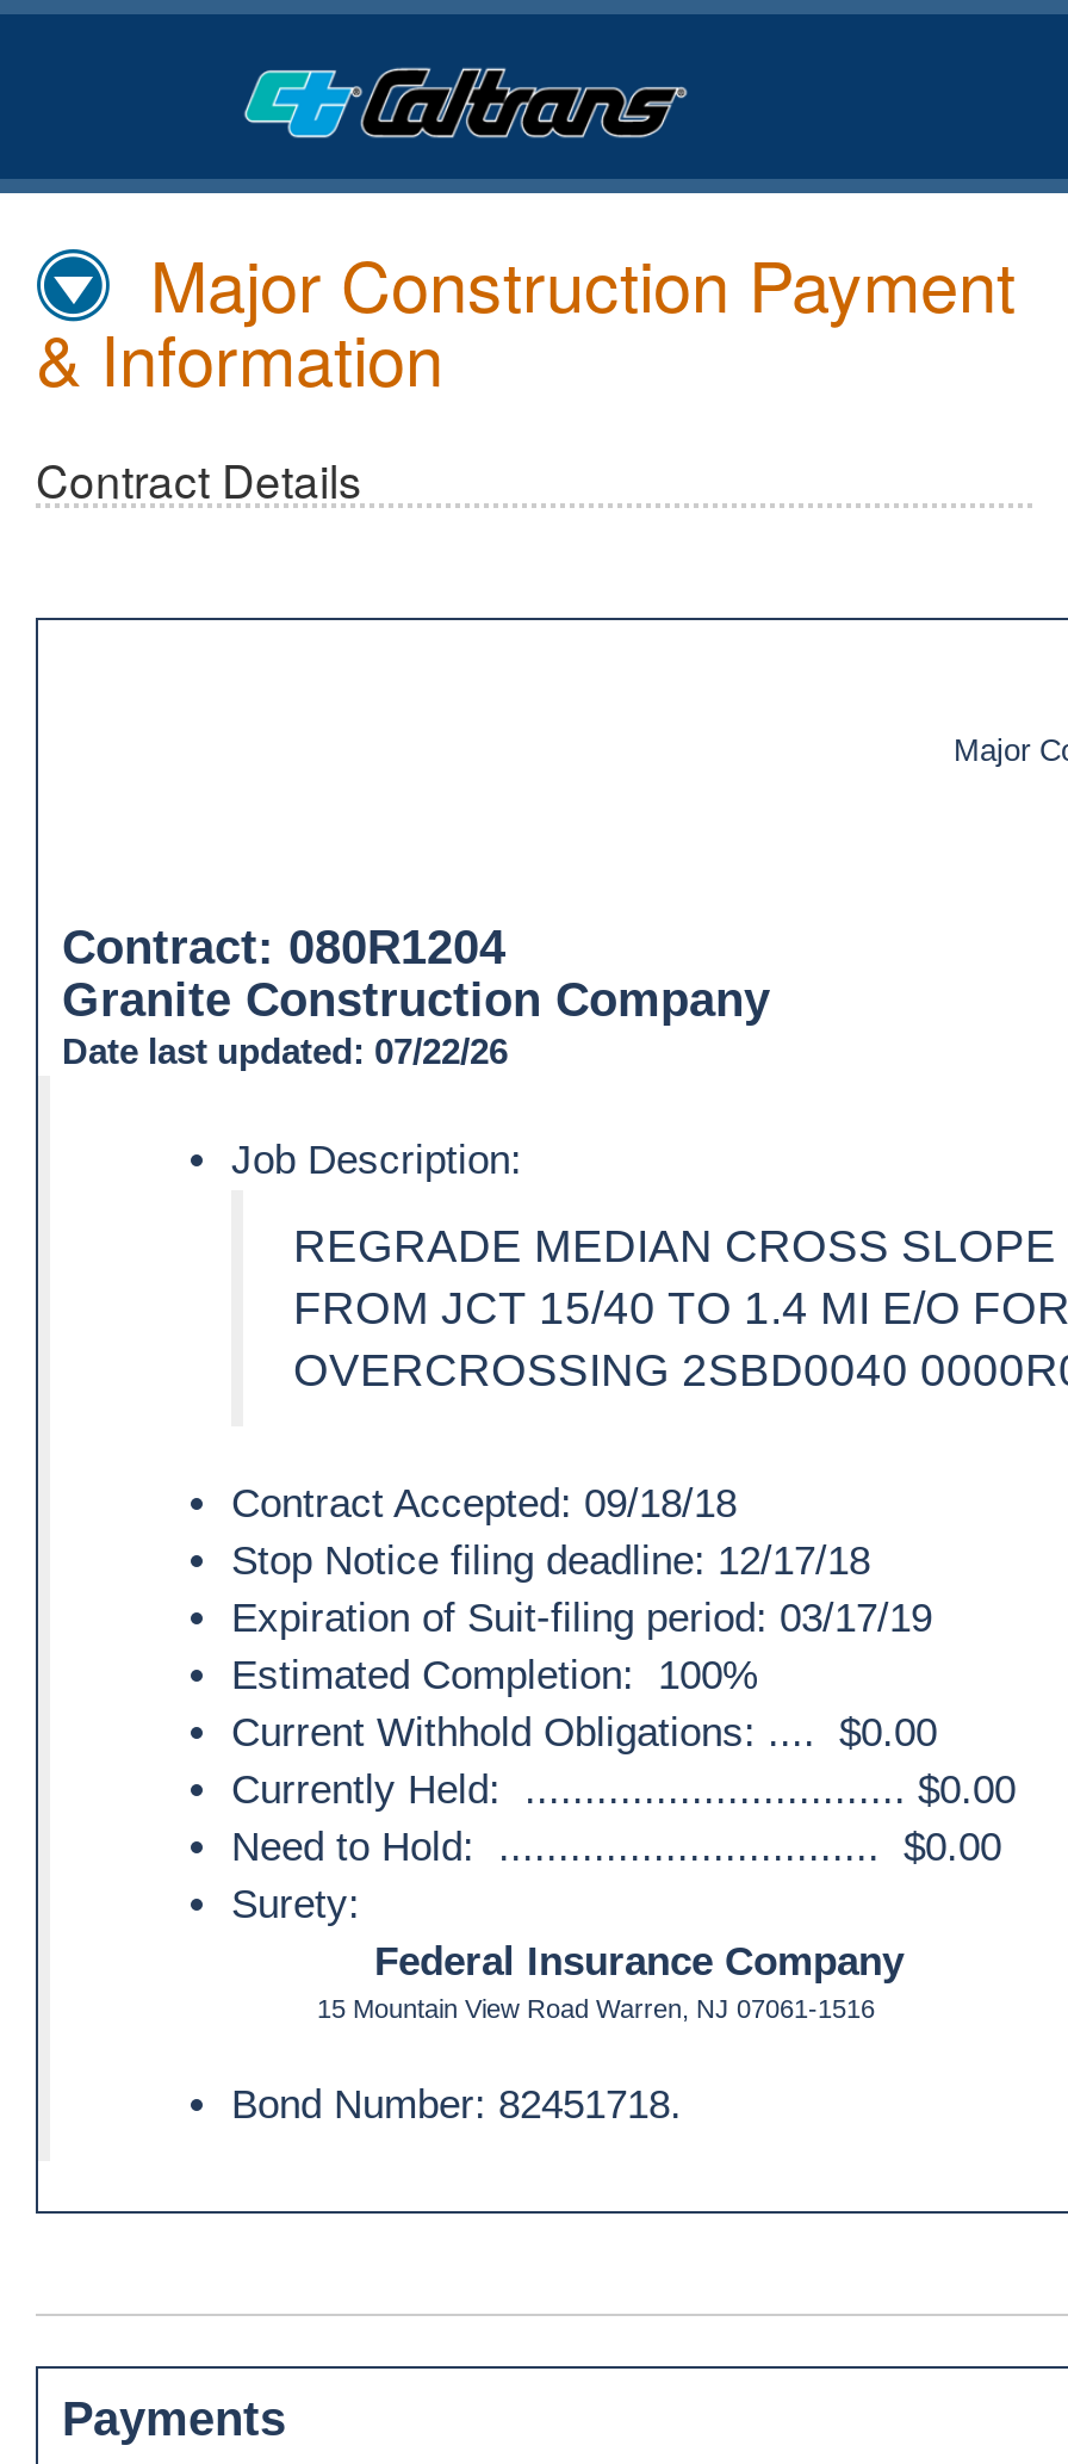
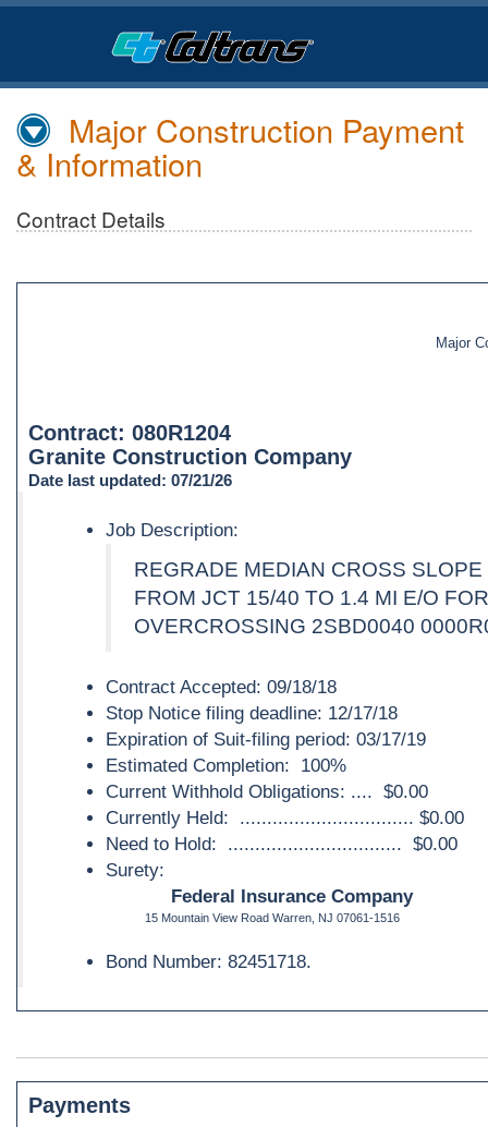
[62,1030,508,1071] Date last updated: 07/22/26 -> [28,471,232,489] Date last updated: 07/21/26

